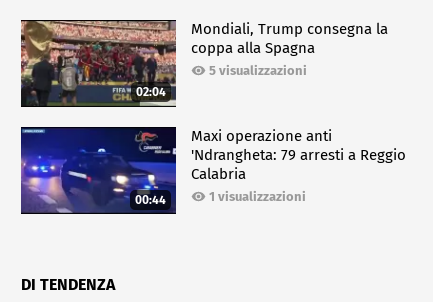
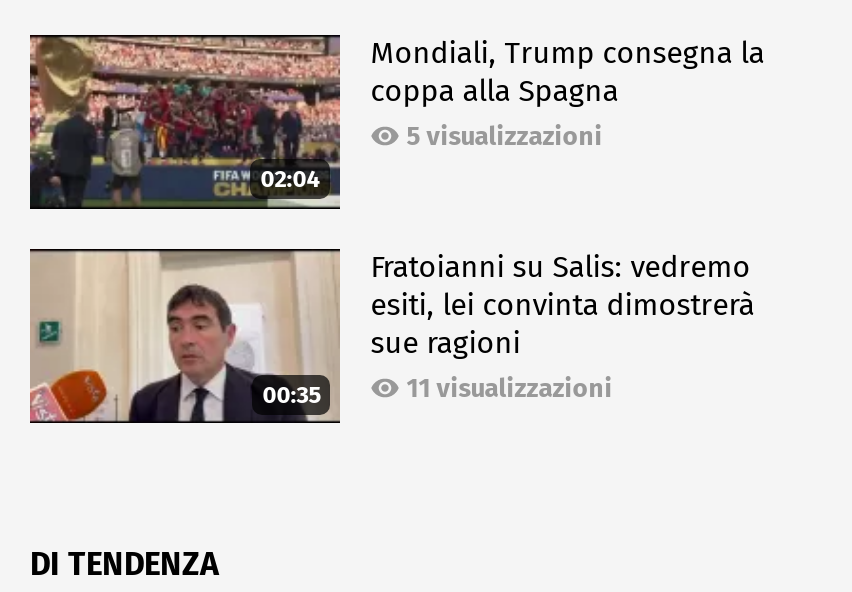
[20,127,177,214] [image] | 00:44 -> [28,249,342,423] [image] | 00:35
[191,127,406,204] Maxi operazione anti | 'Ndrangheta: 79 arresti a Reggio | Calabria | 1 visualizzazioni -> [370,250,754,404] Fratoianni su Salis: vedremo | esiti, lei convinta dimostrerà | sue ragioni | 11 visualizzazioni

